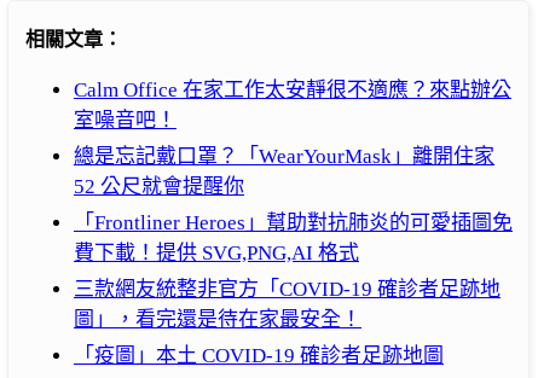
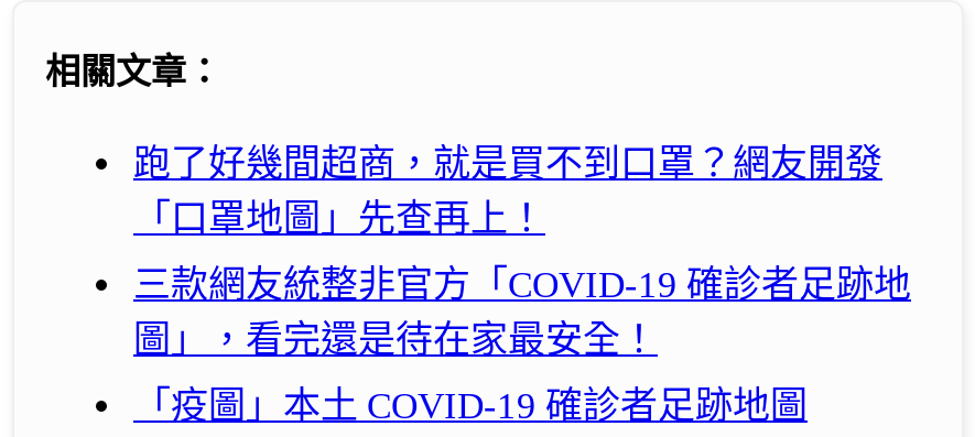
[74,79,513,265] Calm Office 在家工作太安靜很不適應？來點辦公 | 室噪音吧！ | 總是忘記戴口罩？「WearYourMask」離開住家 | 52 公尺就會提醒你 | 「Frontliner Heroes」幫助對抗肺炎的可愛插圖免 | 費下載！提供 SVG,PNG,AI 格式 -> [133,144,882,240] 跑了好幾間超商，就是買不到口罩？網友開發 | 「口罩地圖」先查再上！

